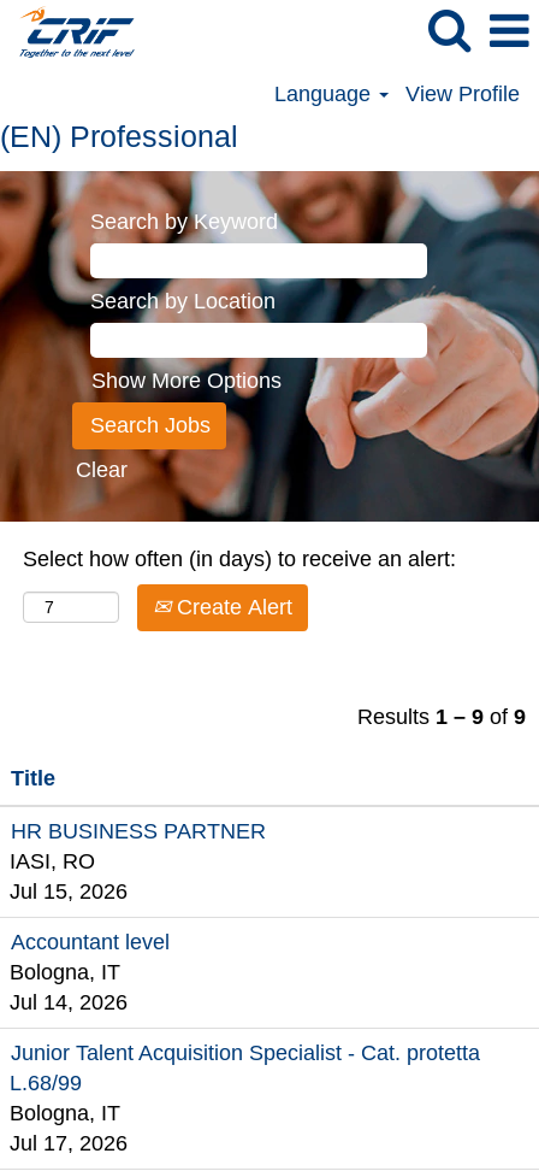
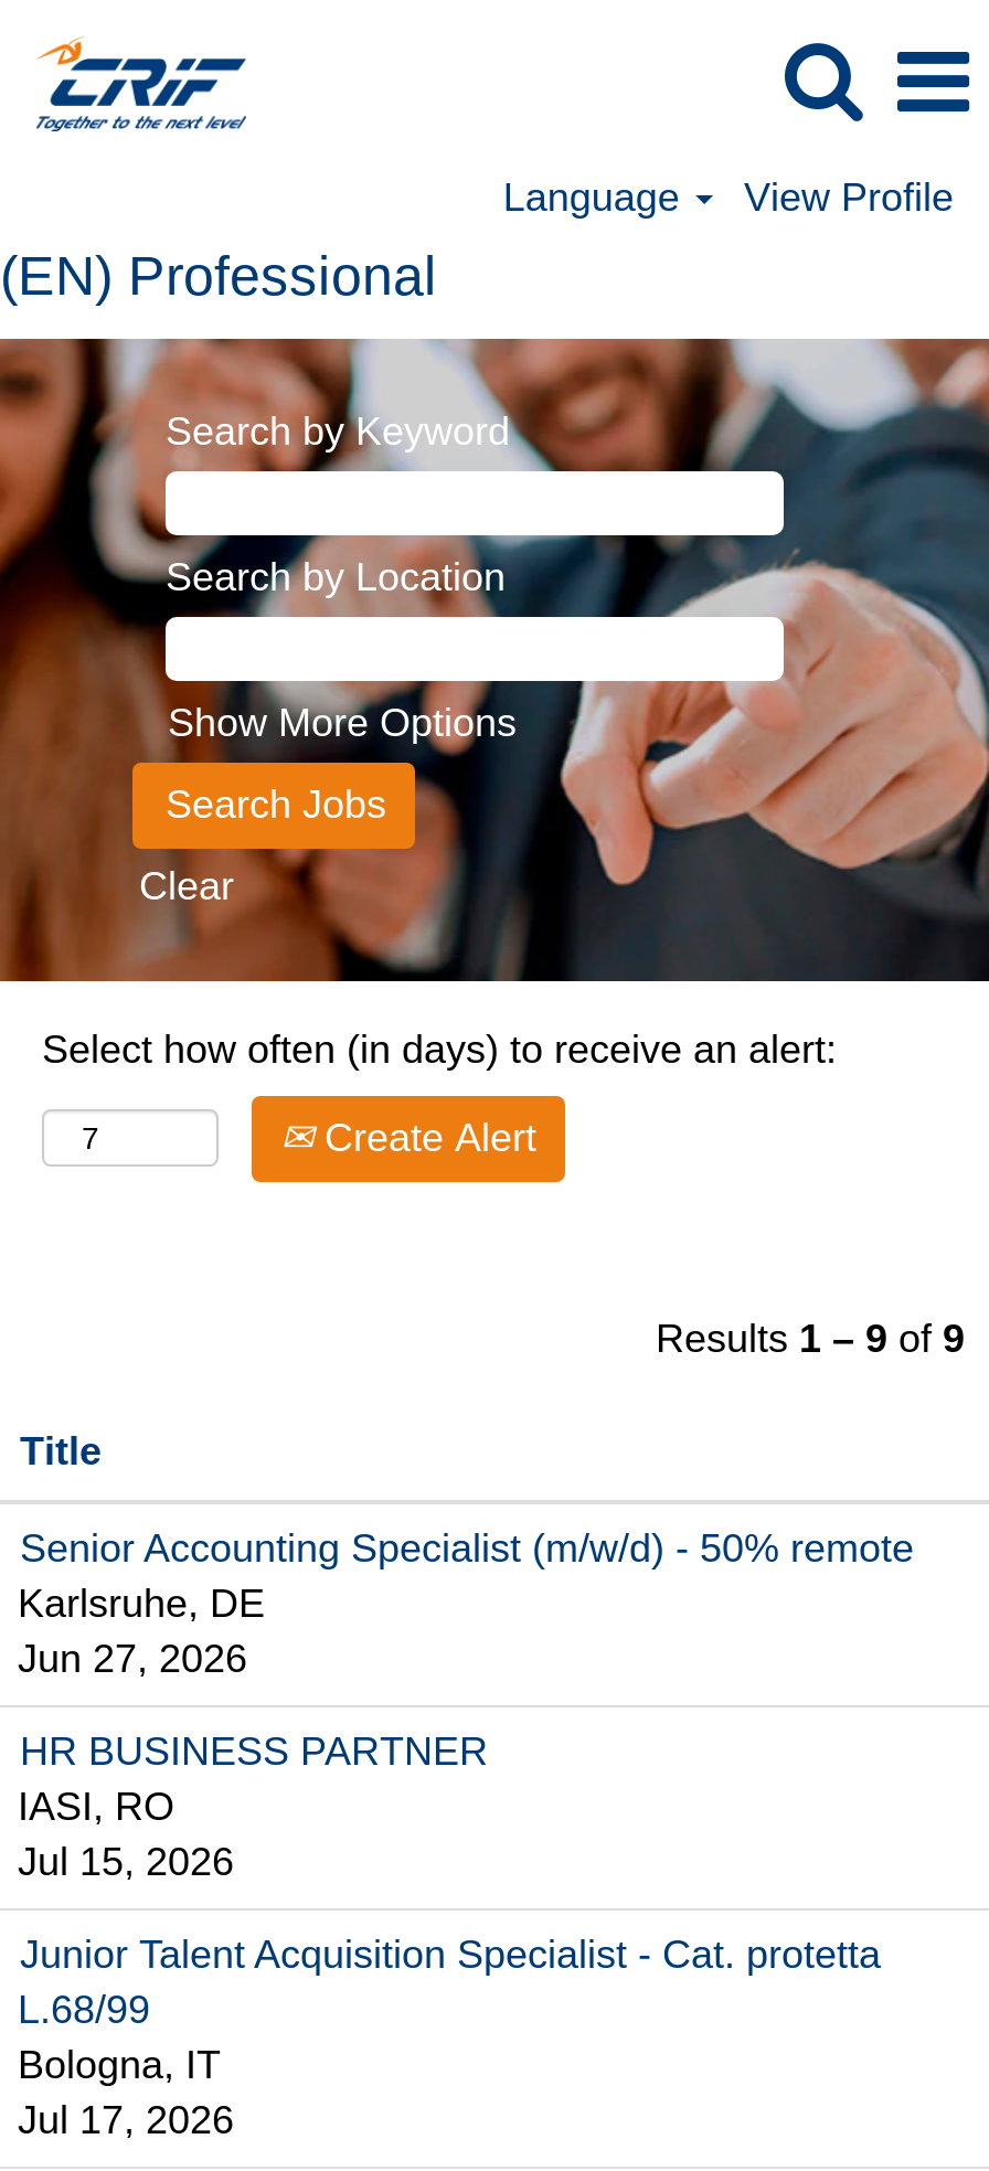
none -> [18,1526,914,1681] Senior Accounting Specialist (m/w/d) - 50% remote | Karlsruhe, DE | Jun 27, 2026
moved [10,819,266,904] -> [18,1730,488,1884]: HR BUSINESS PARTNER | IASI, RO | Jul 15, 2026
[10,930,170,1014] Accountant level | Bologna, IT | Jul 14, 2026 -> none

